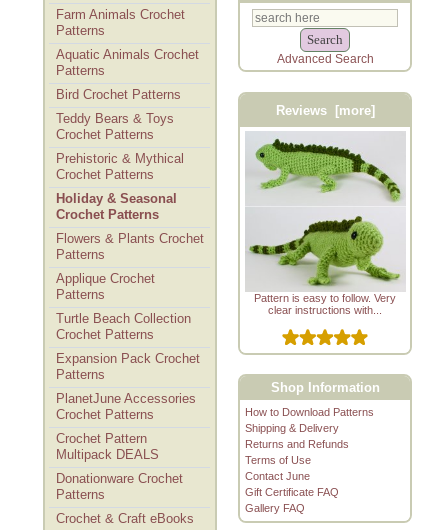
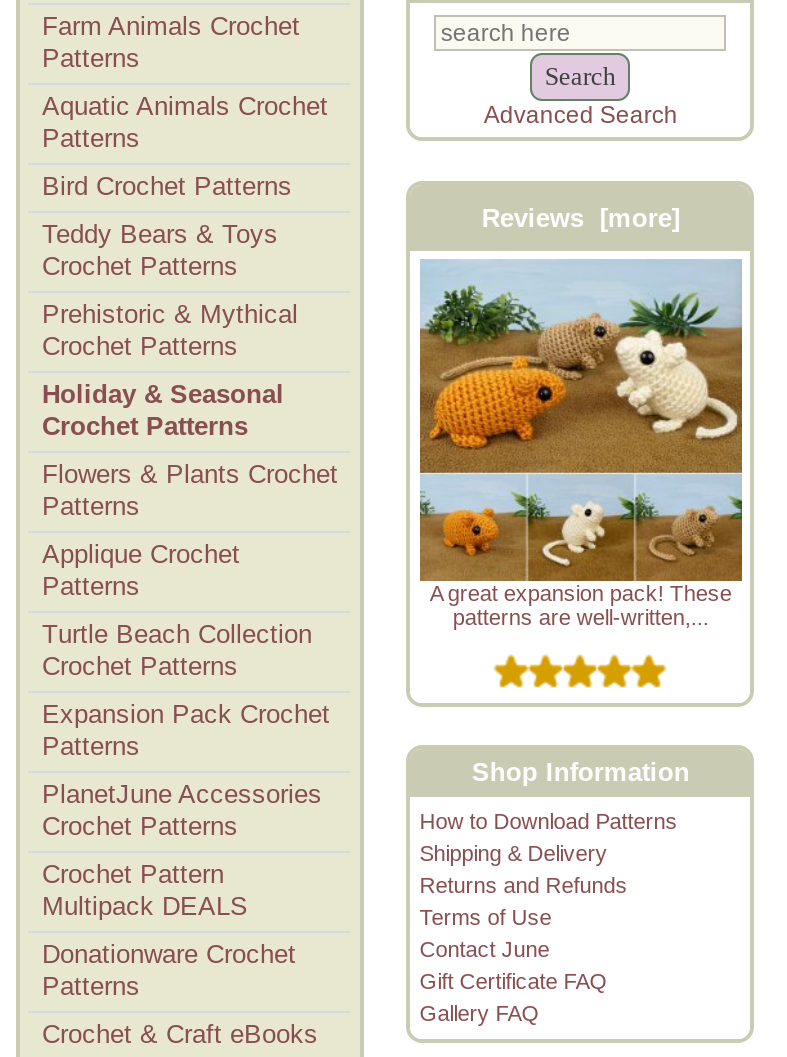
[245,133,406,316] [image] | Pattern is easy to follow. Very | clear instructions with... -> [418,261,744,630] [image] | A great expansion pack! These | patterns are well-written,...

